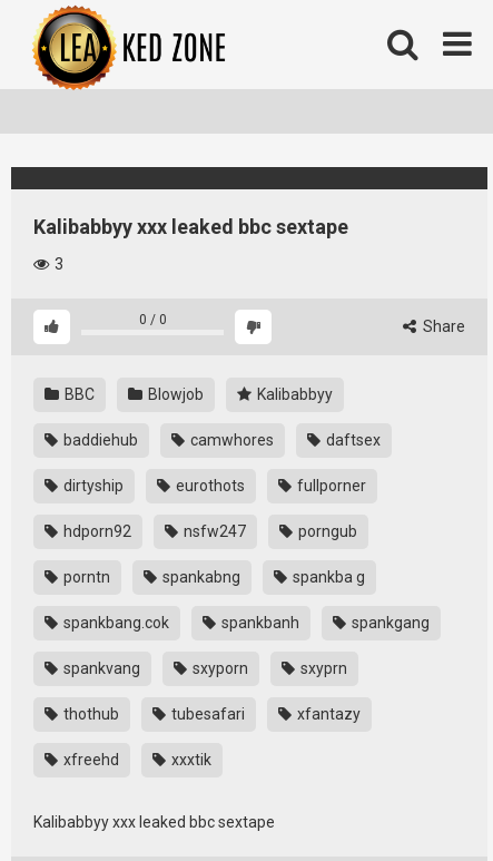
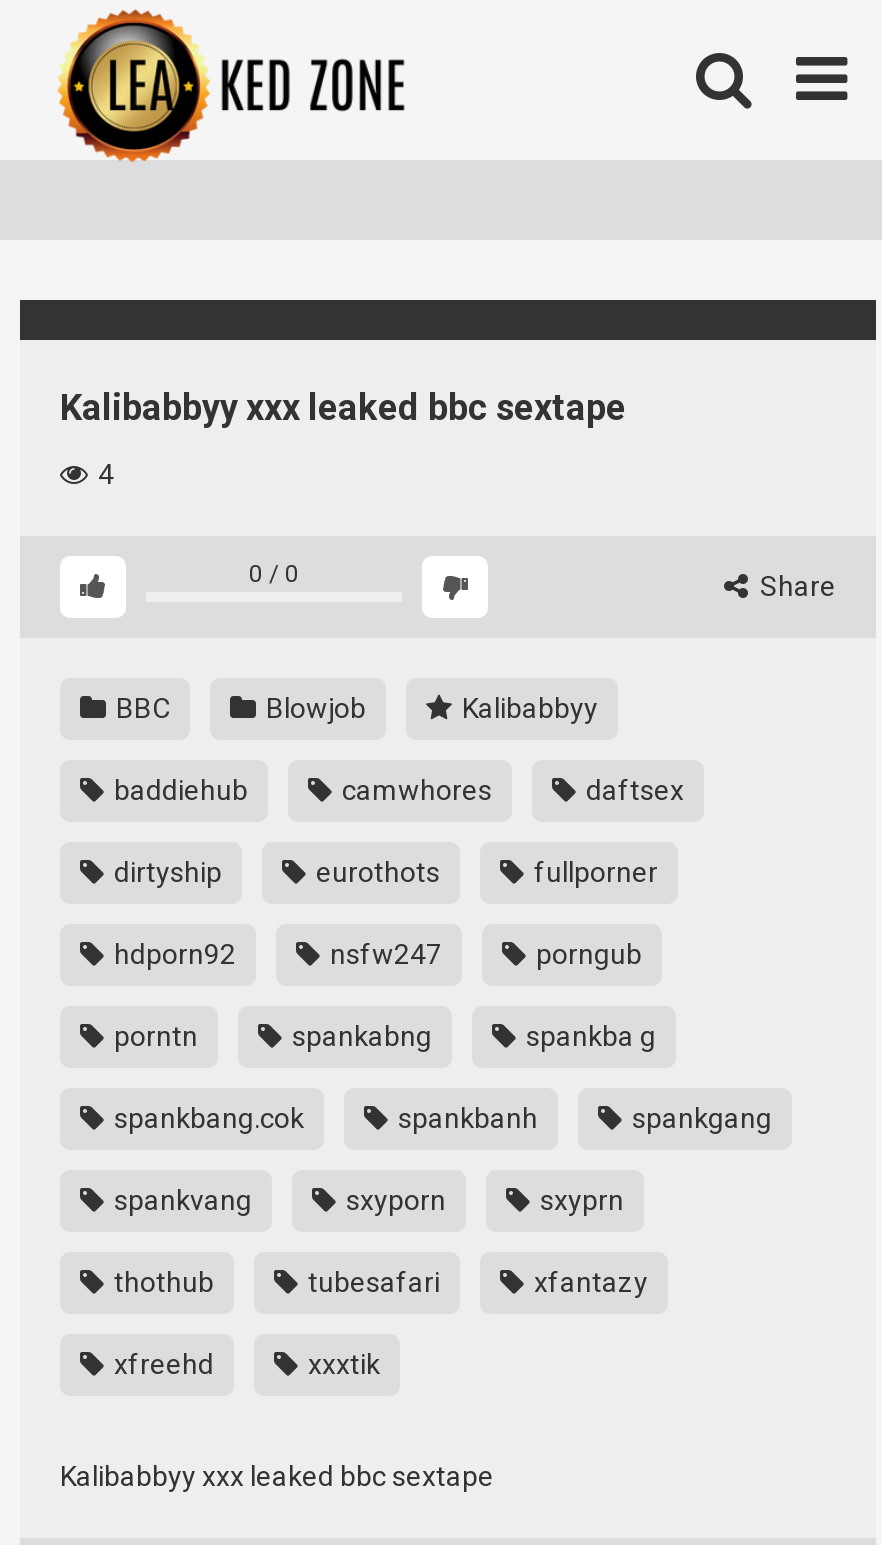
[51,255,63,273] 3 -> [92,458,114,490] 4

